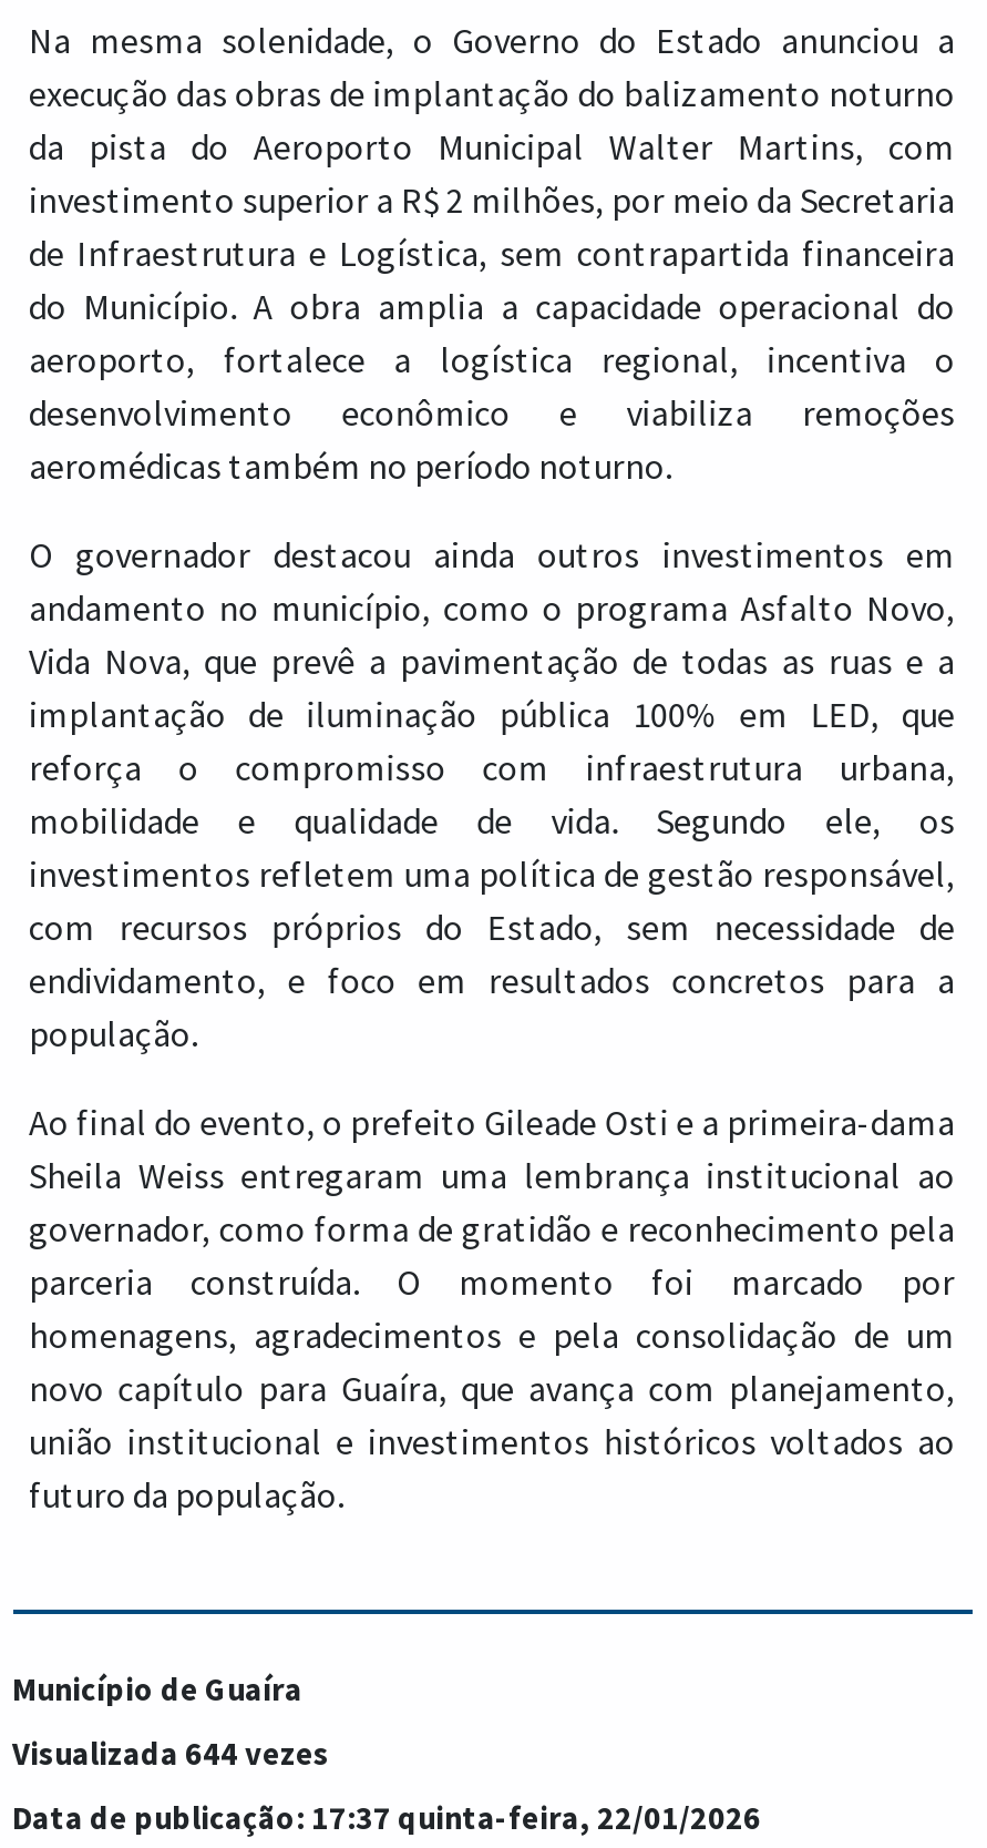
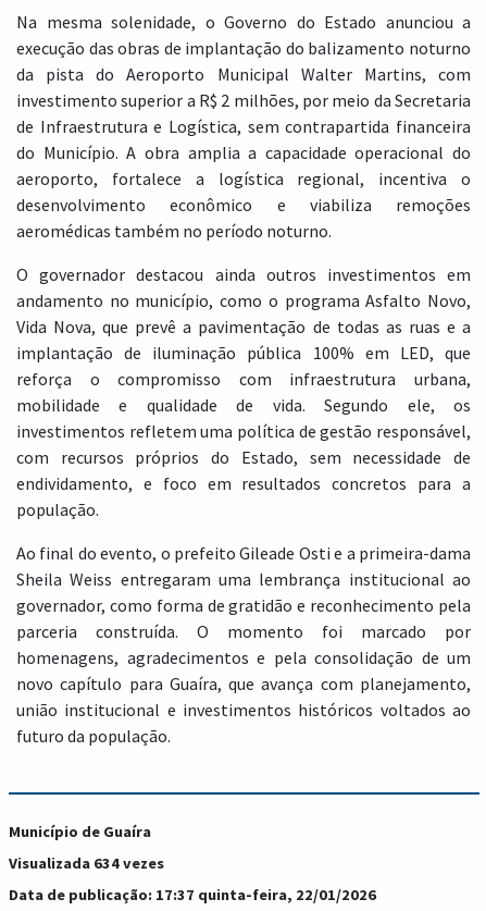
[12,1733,329,1773] Visualizada 644 vezes -> [8,853,164,873] Visualizada 634 vezes

